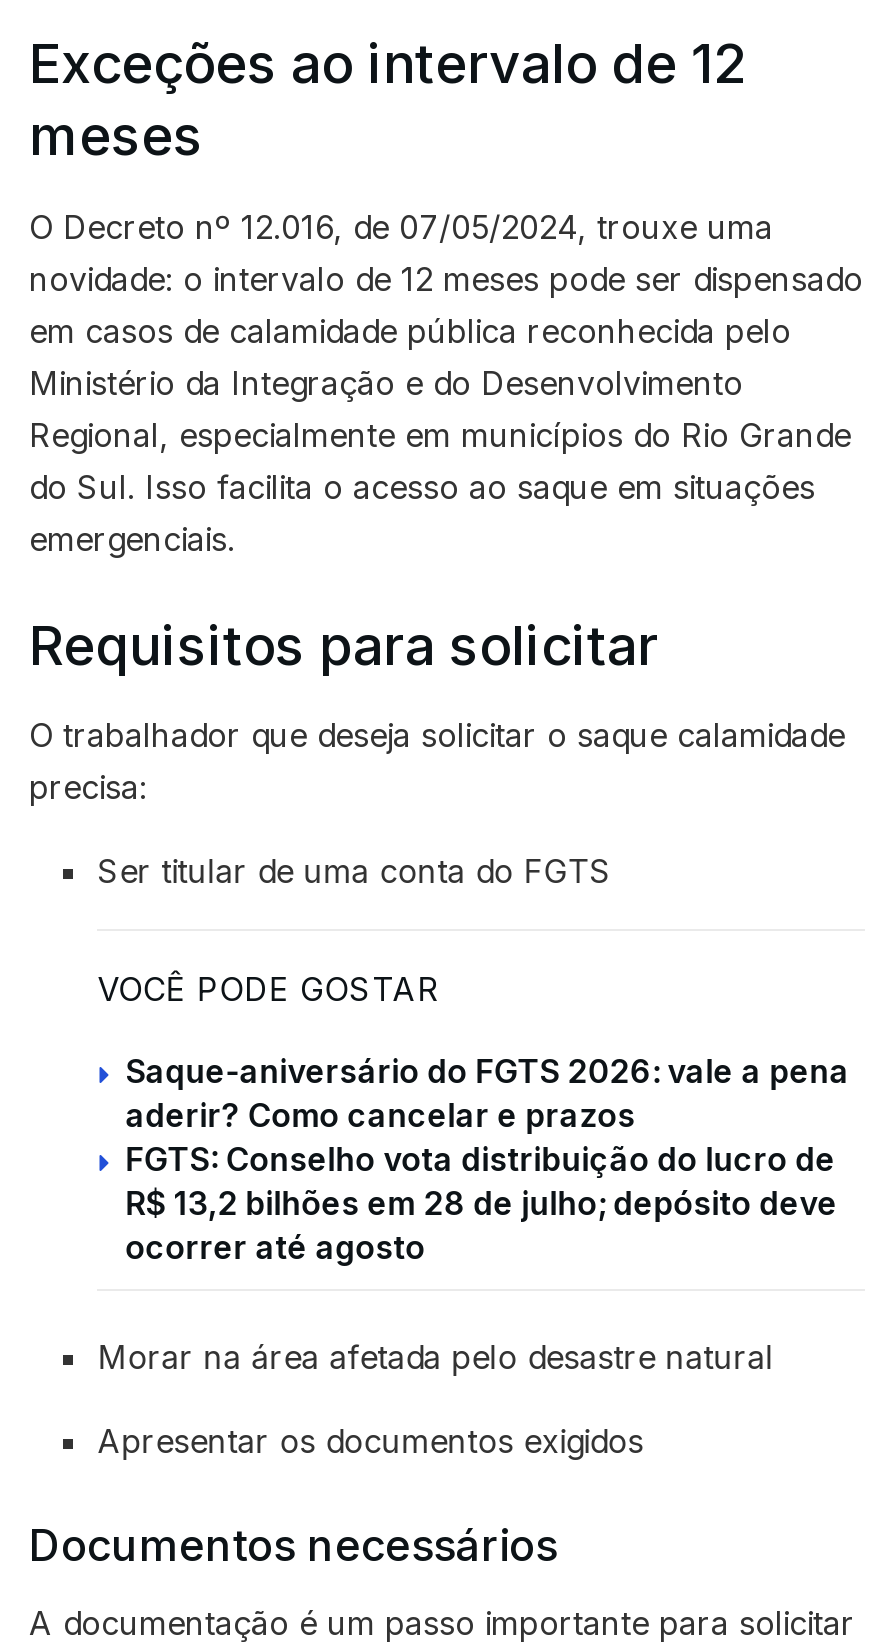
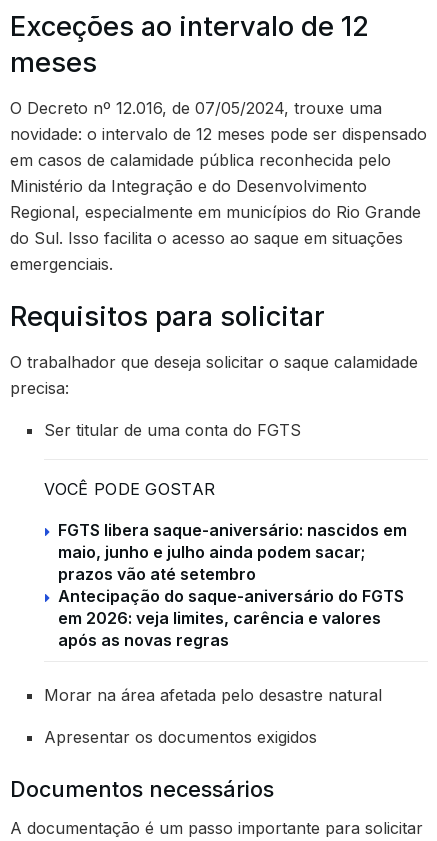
[126,1051,850,1267] Saque-aniversário do FGTS 2026: vale a pena | aderir? Como cancelar e prazos | FGTS: Conselho vota distribuição do lucro de | R$ 13,2 bilhões em 28 de julho; depósito deve | ocorrer até agosto -> [58,520,407,650] FGTS libera saque-aniversário: nascidos em | maio, junho e julho ainda podem sacar; | prazos vão até setembro | Antecipação do saque-aniversário do FGTS | em 2026: veja limites, carência e valores | após as novas regras

